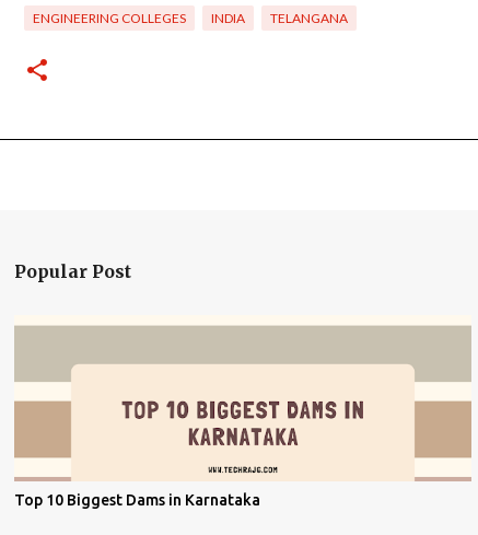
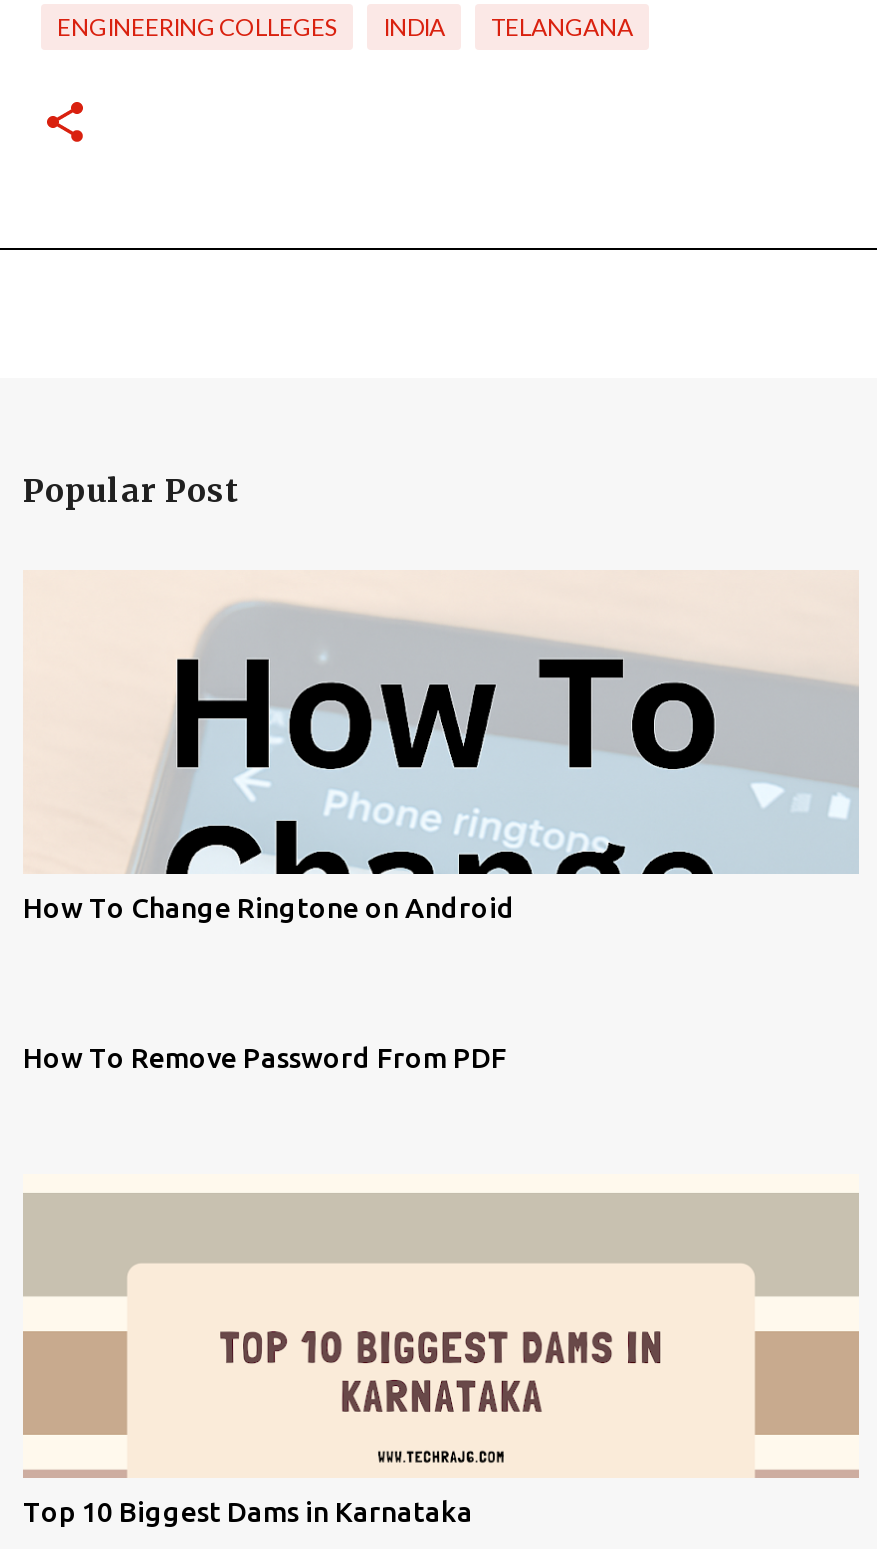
none -> [23,592,859,924] [image] | How To Change Ringtone on Android
none -> [23,1042,507,1074] How To Remove Password From PDF

